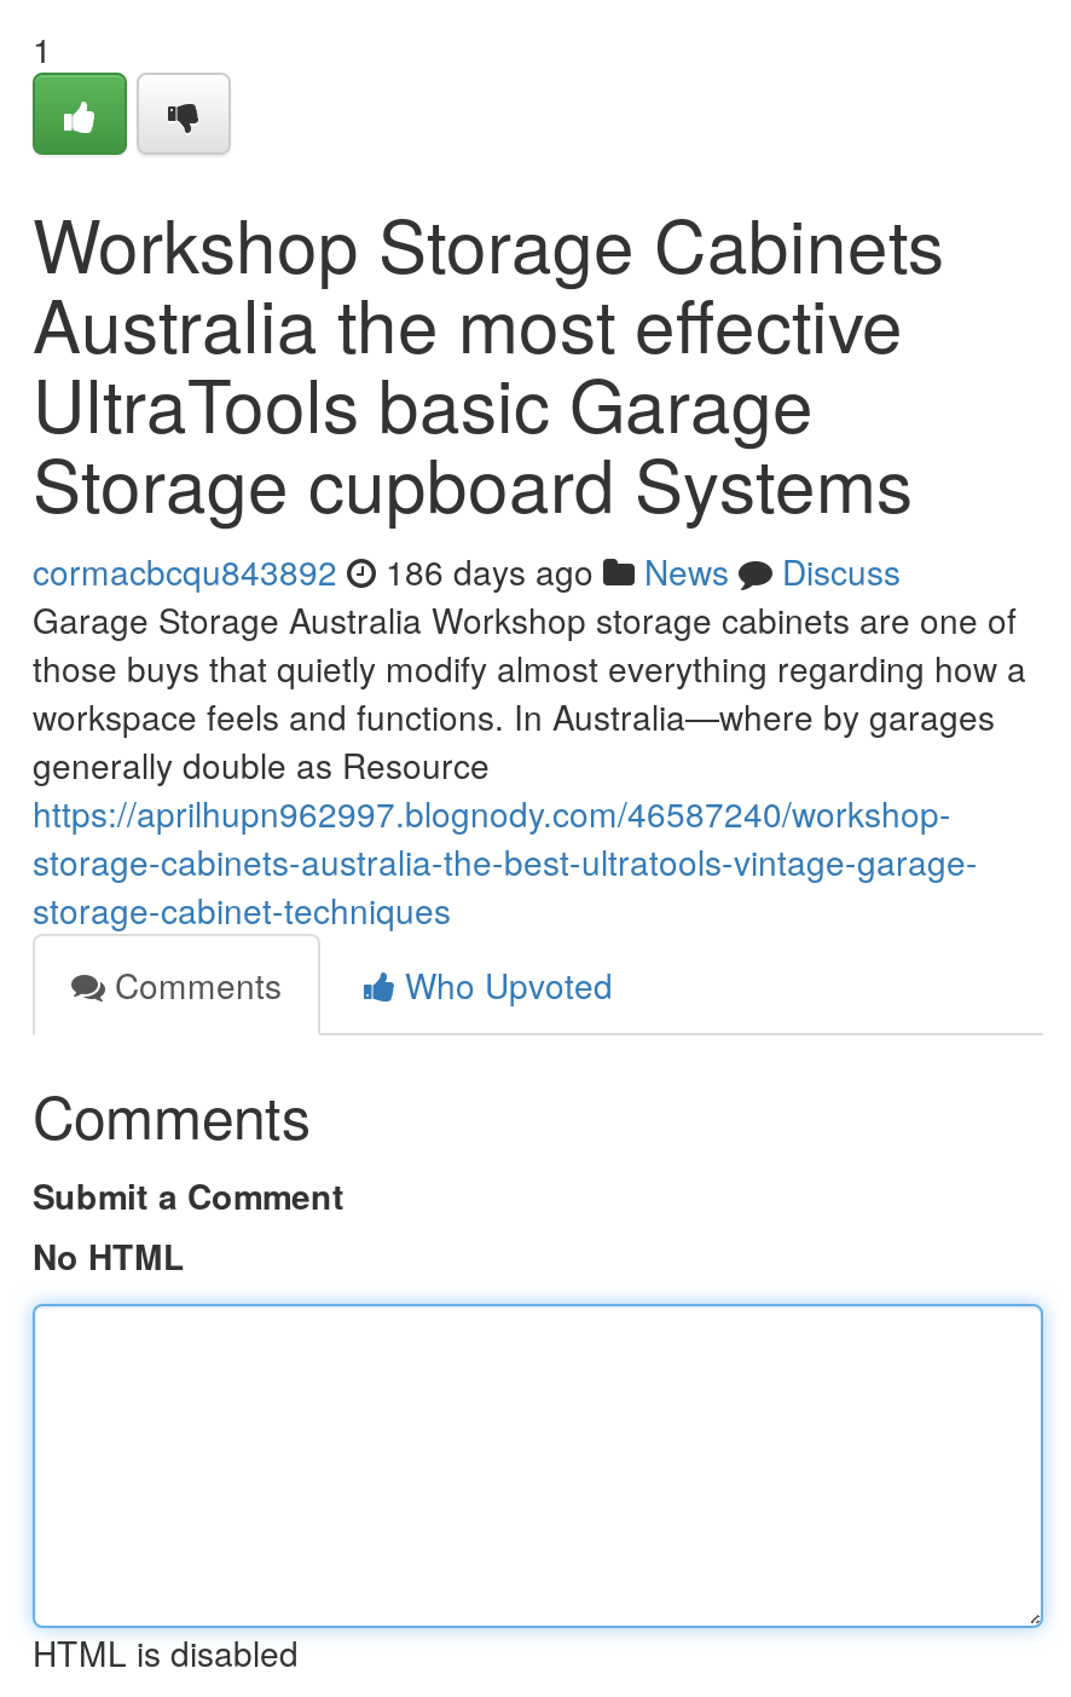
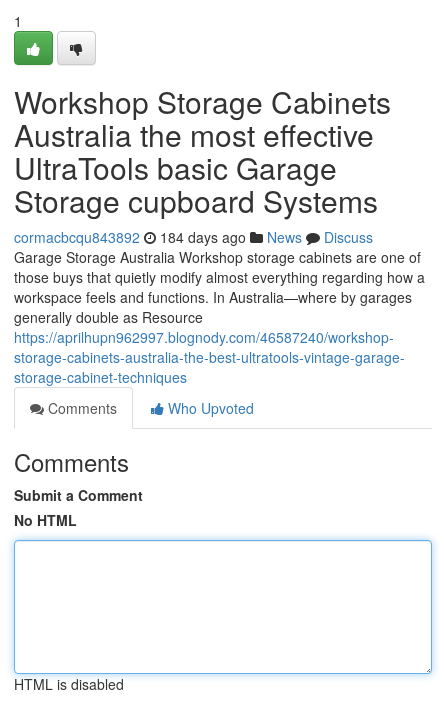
[33,547,901,595] cormacbcqu843892 186 days ago News Discuss -> [14,227,373,247] cormacbcqu843892 184 days ago News Discuss

